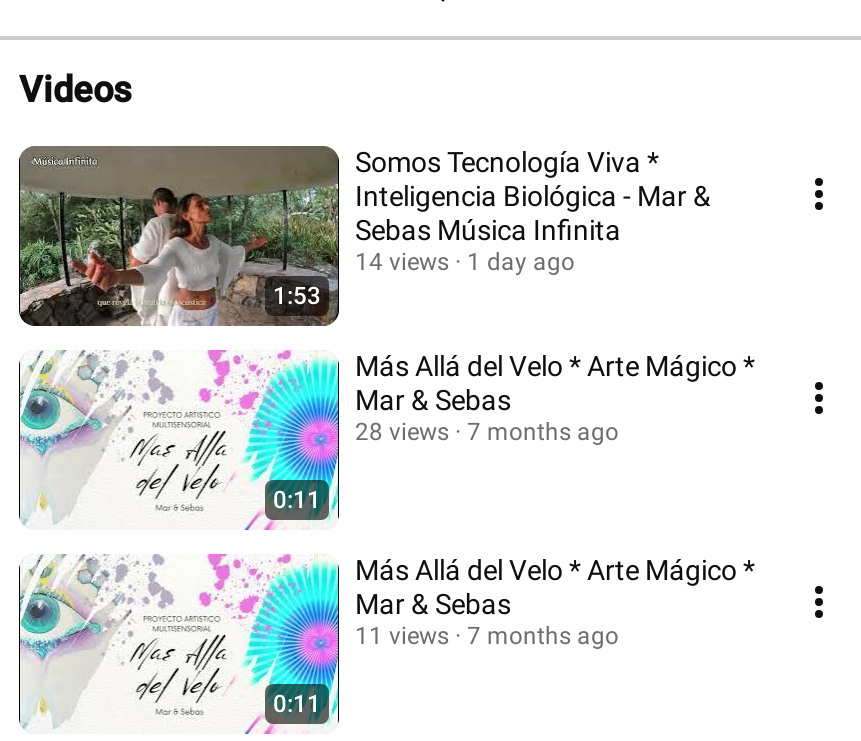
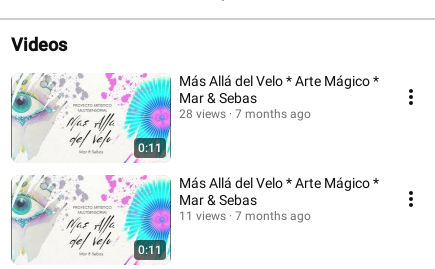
[17,144,333,328] [image] | 1:53 -> none
[355,145,711,275] Somos Tecnología Viva * | Inteligencia Biológica - Mar & | Sebas Música Infinita | 14 views | 1 day ago -> none

